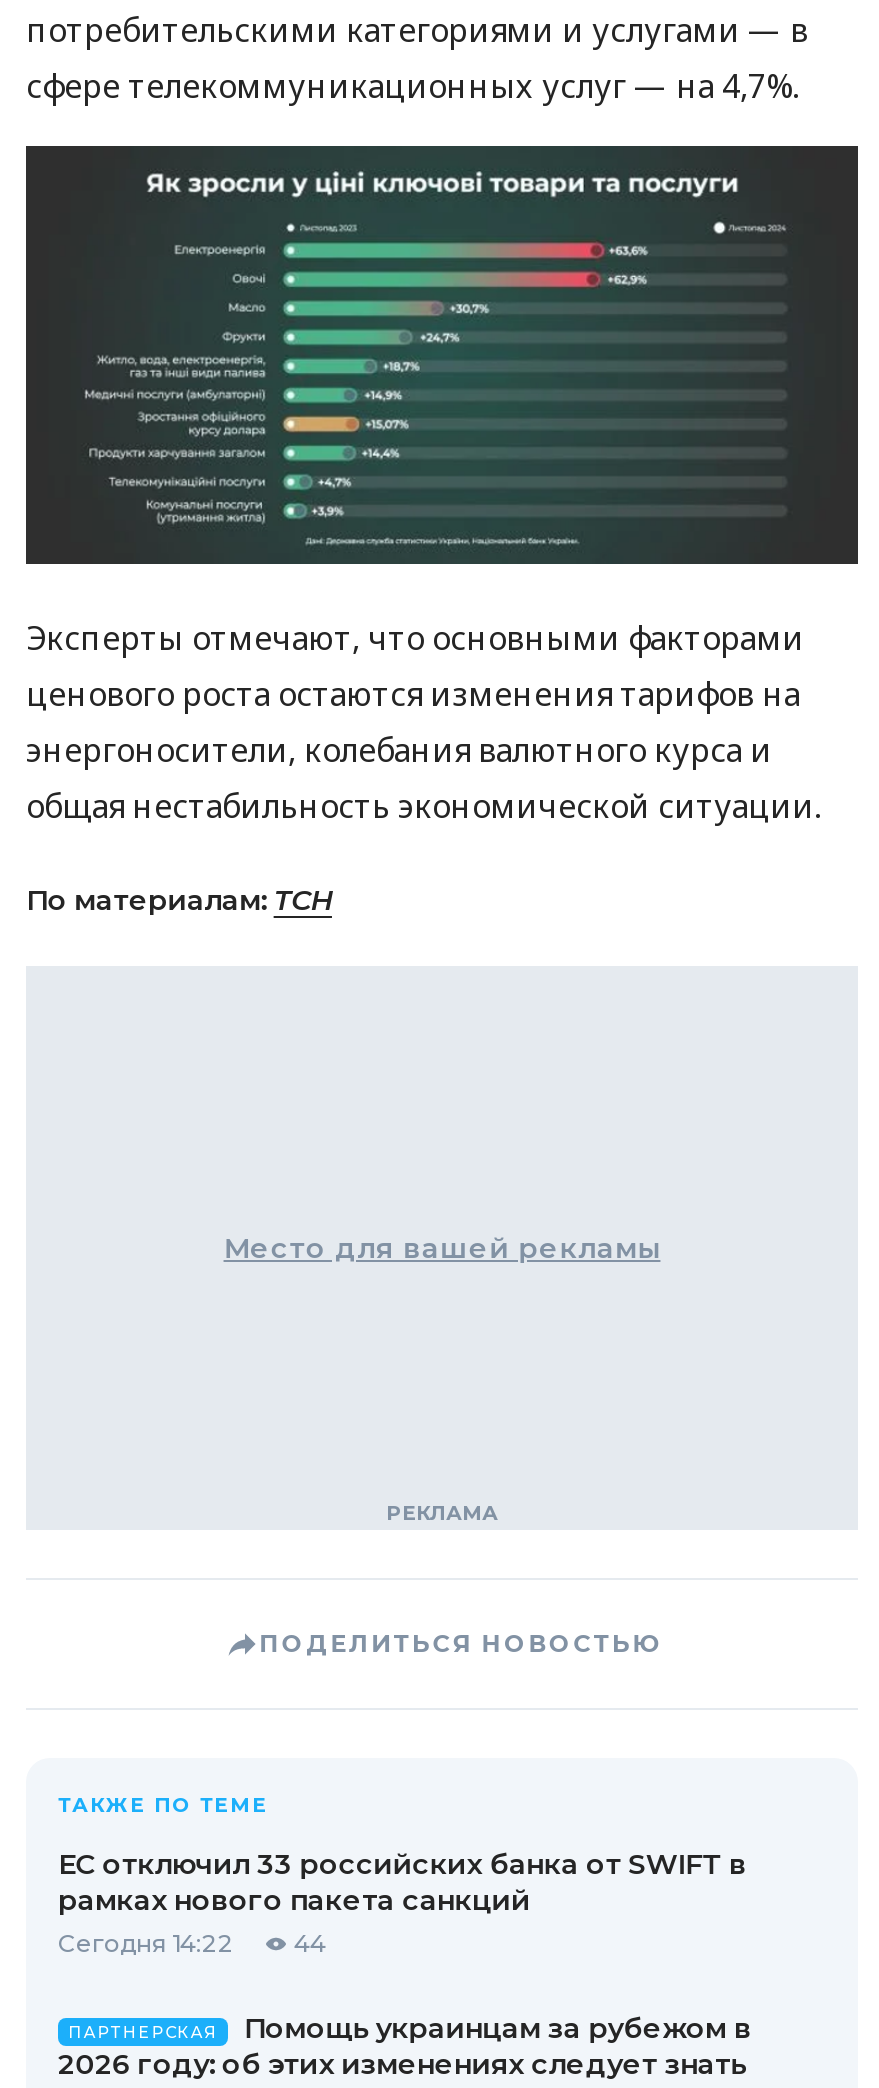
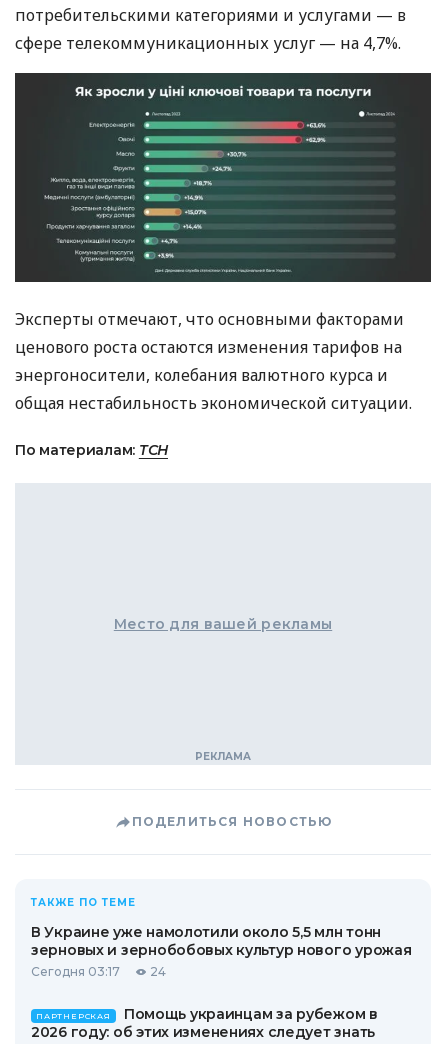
[58,1845,746,1957] ЕС отключил 33 российских банка от SWIFT в | рамках нового пакета санкций | Сегодня 14:22 | 44 -> [31,923,411,979] В Украине уже намолотили около 5,5 млн тонн | зерновых и зернобобовых культур нового урожая | Сегодня 03:17 | 24

